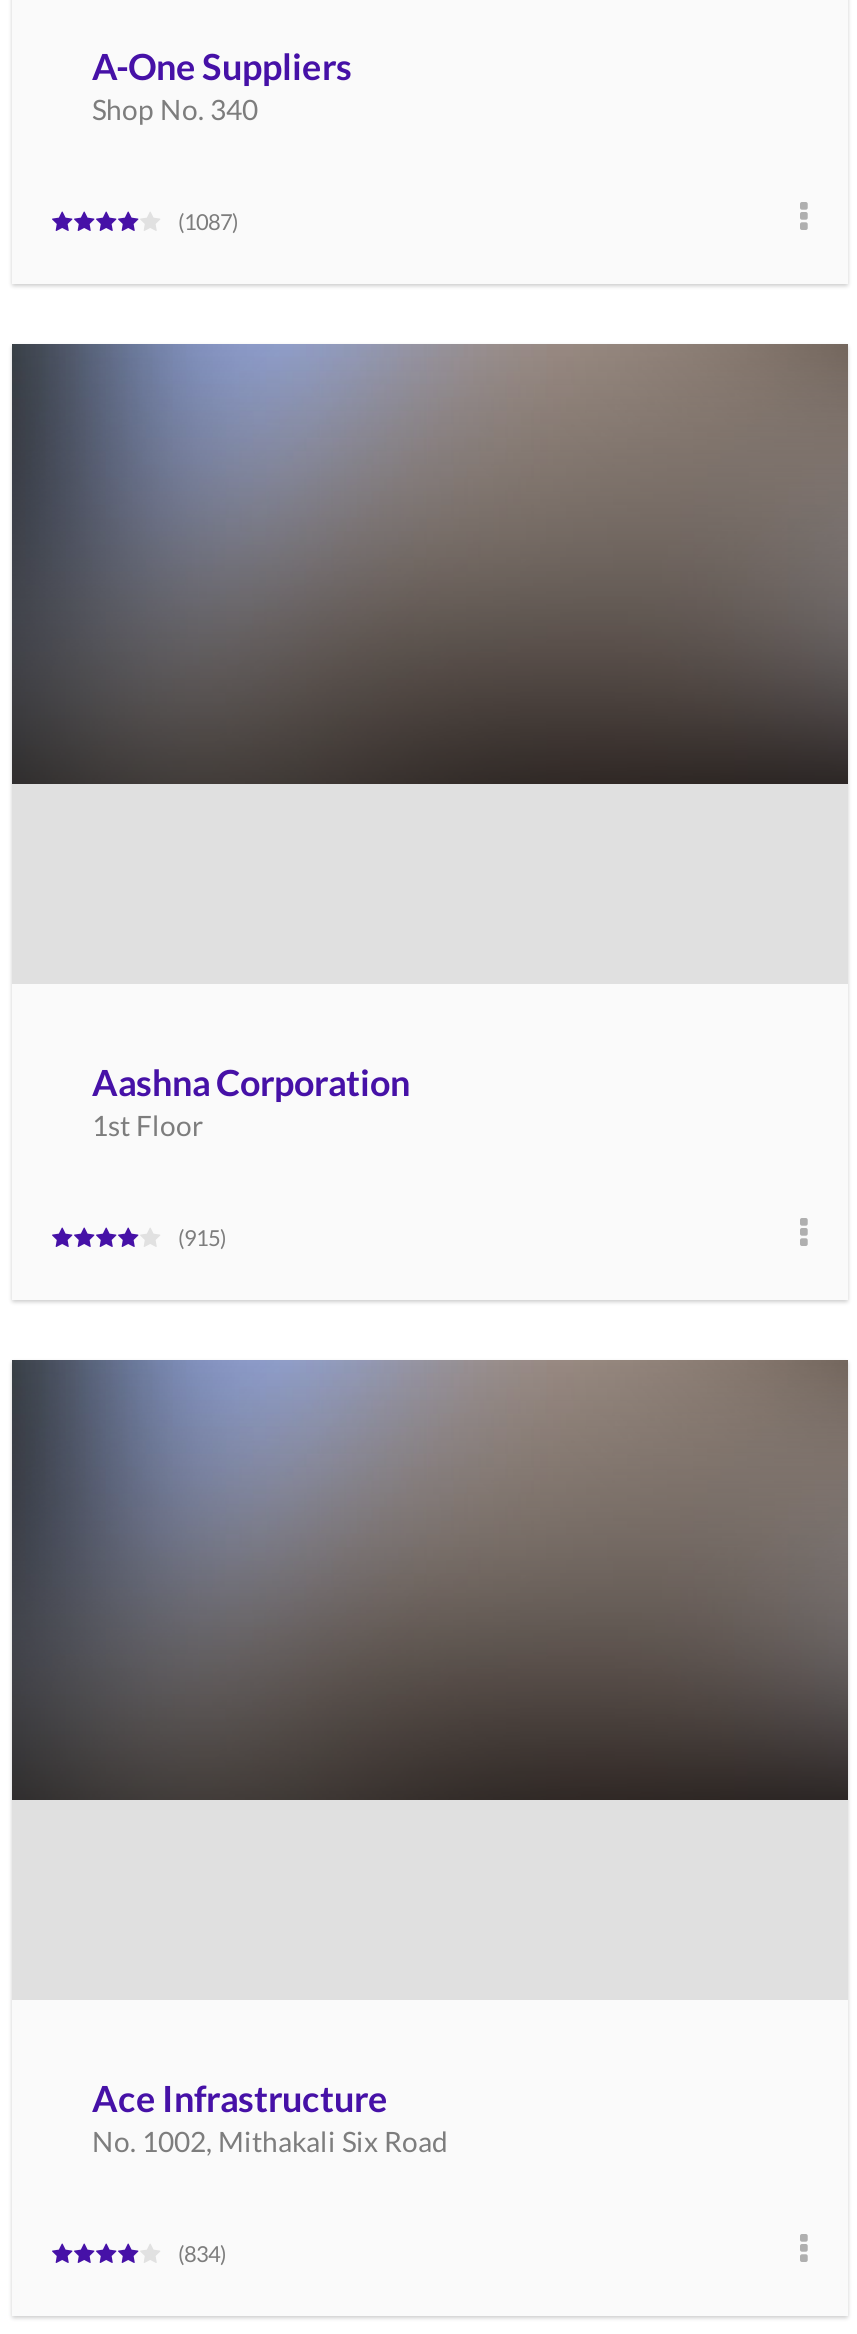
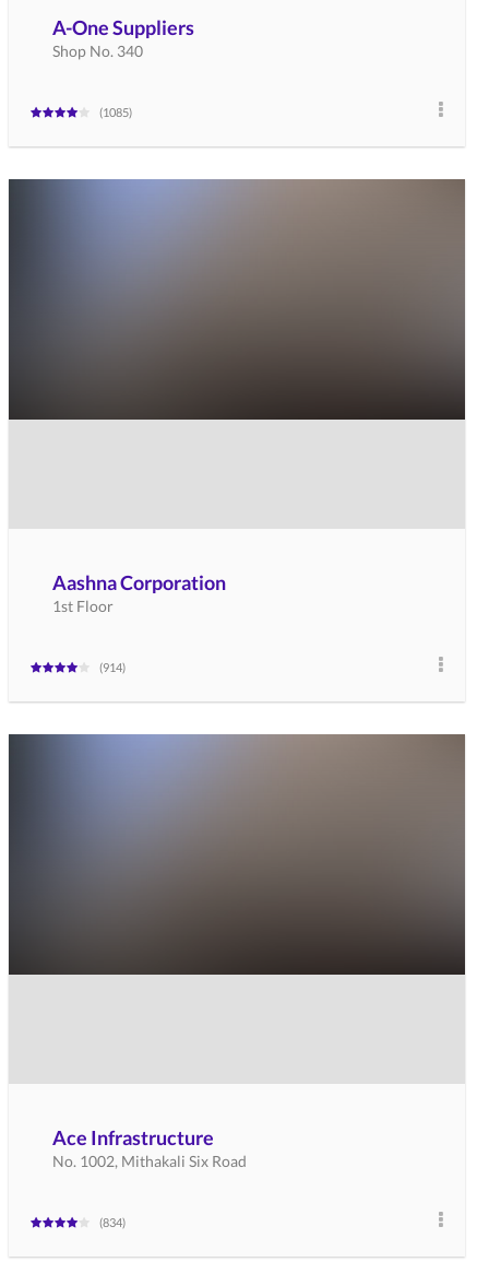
[184,208,232,234] 1087 -> [103,105,129,119] 1085
[184,1224,220,1250] 915 -> [103,660,122,674] 914

